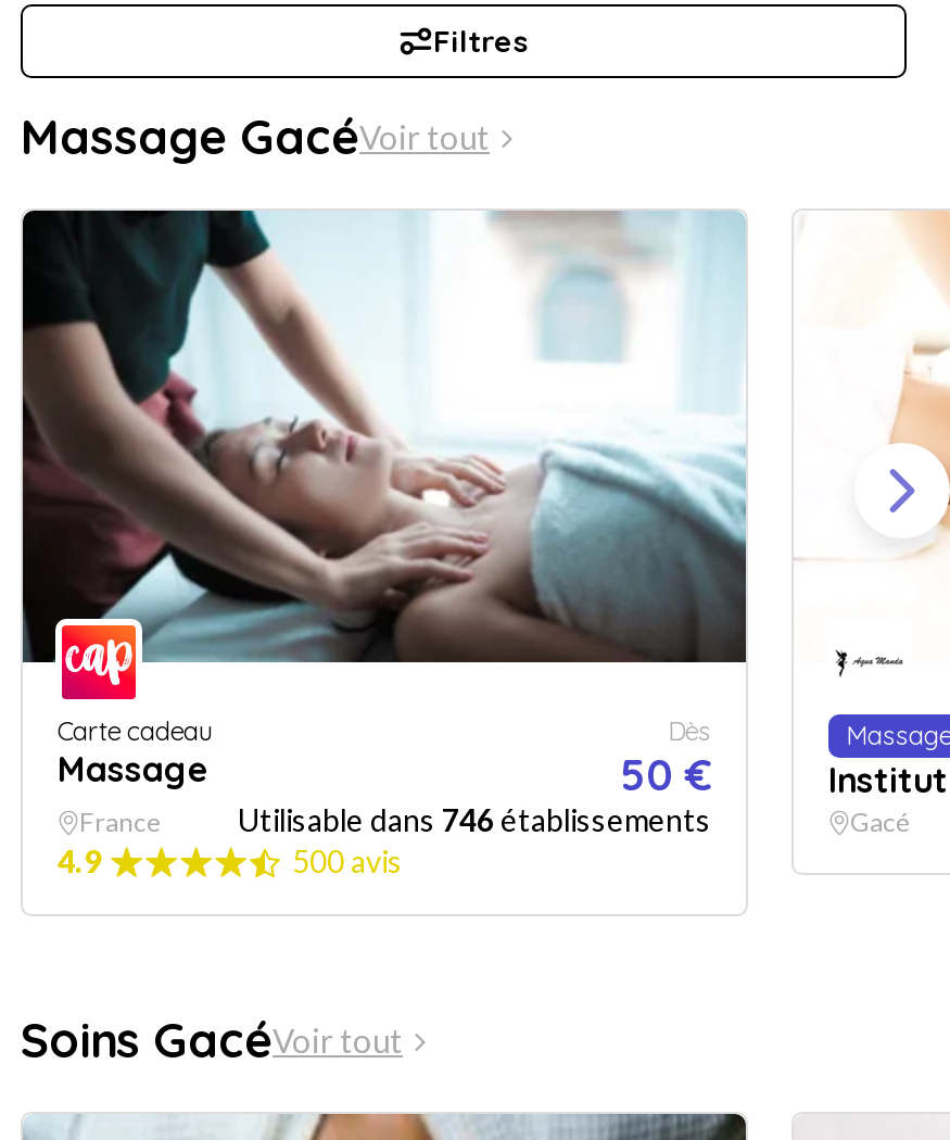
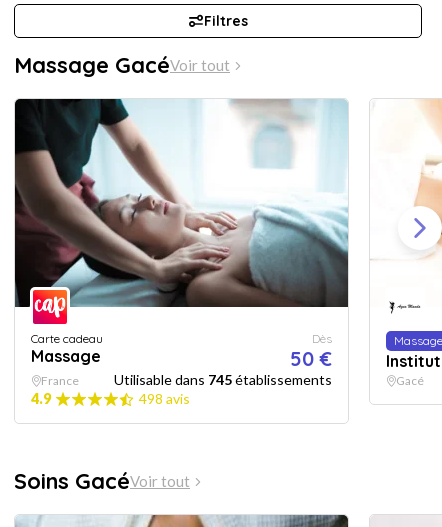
[238,801,711,838] Utilisable dans 746 établissements -> [114,371,332,388] Utilisable dans 745 établissements
[292,843,403,879] 500 avis -> [139,390,190,407] 498 avis

